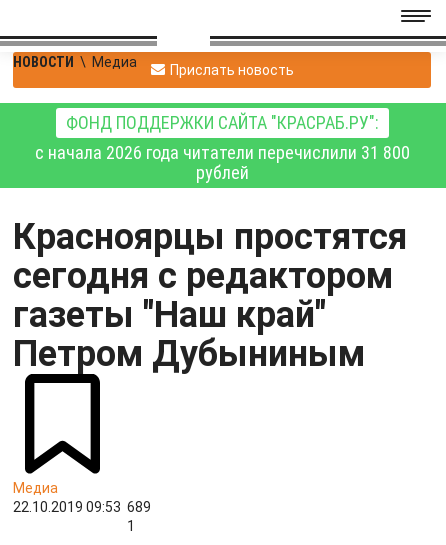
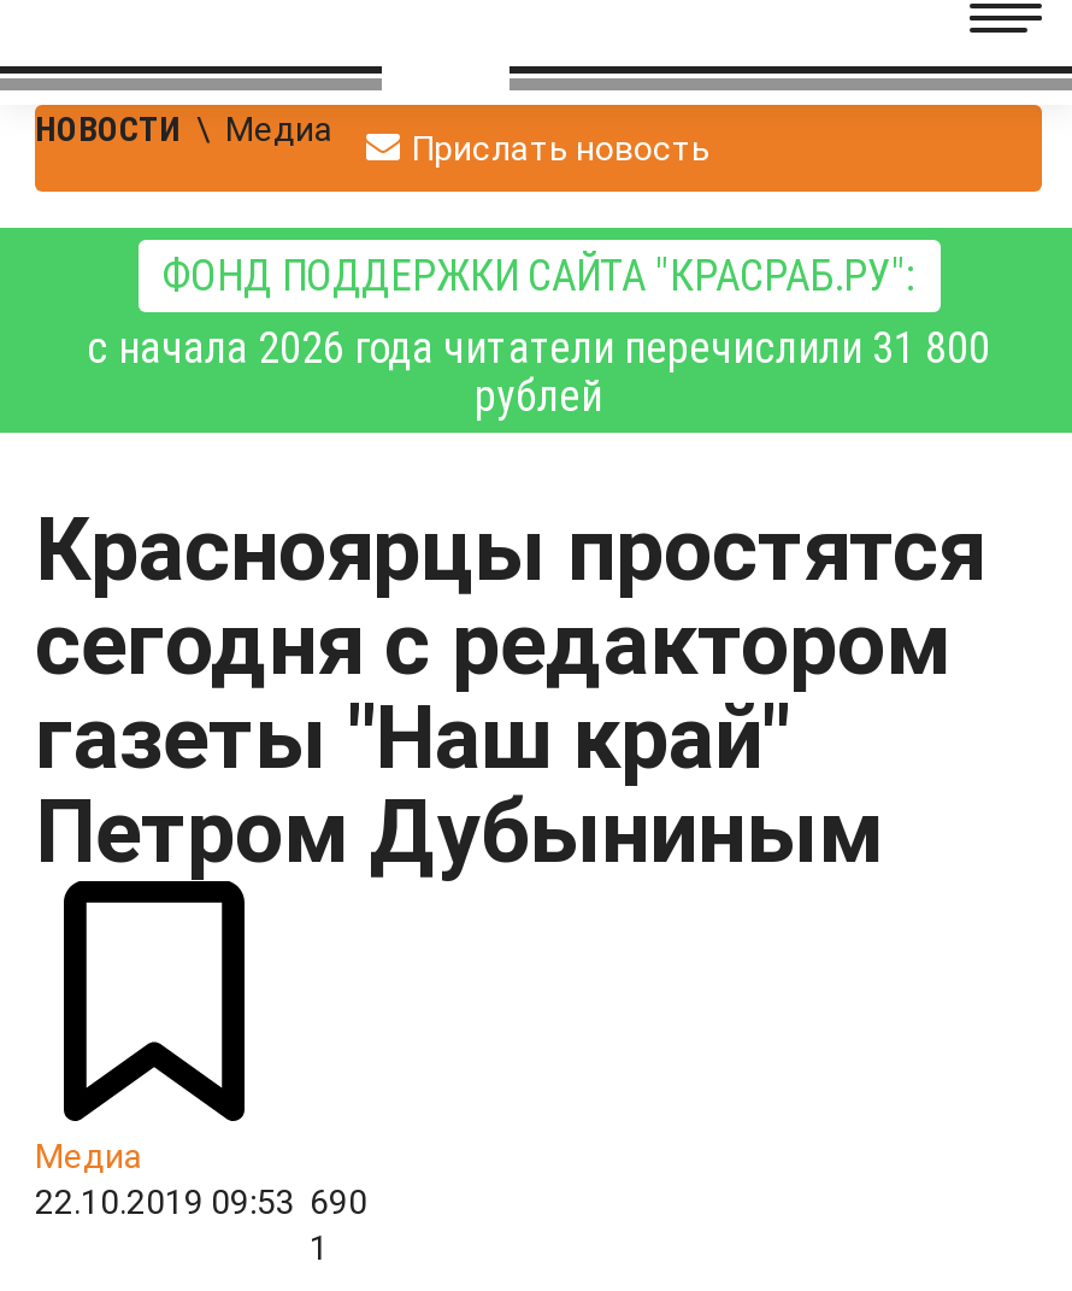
[13,499,151,515] 22.10.2019 09:53 689 -> [35,1183,367,1221] 22.10.2019 09:53 690

